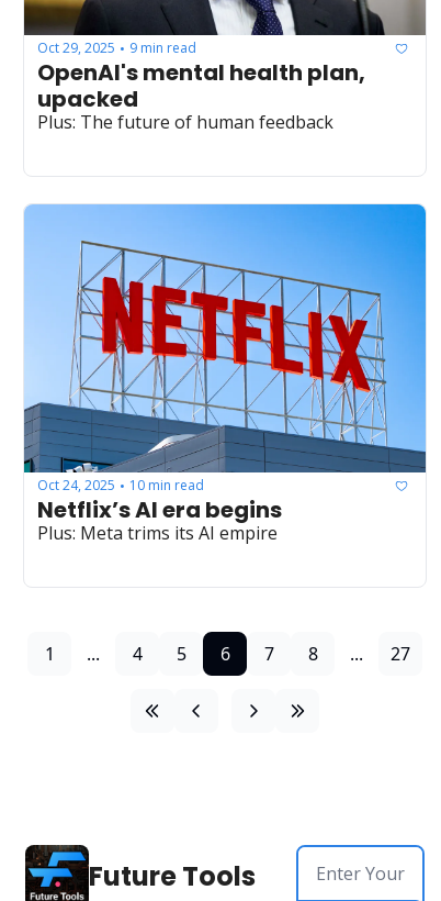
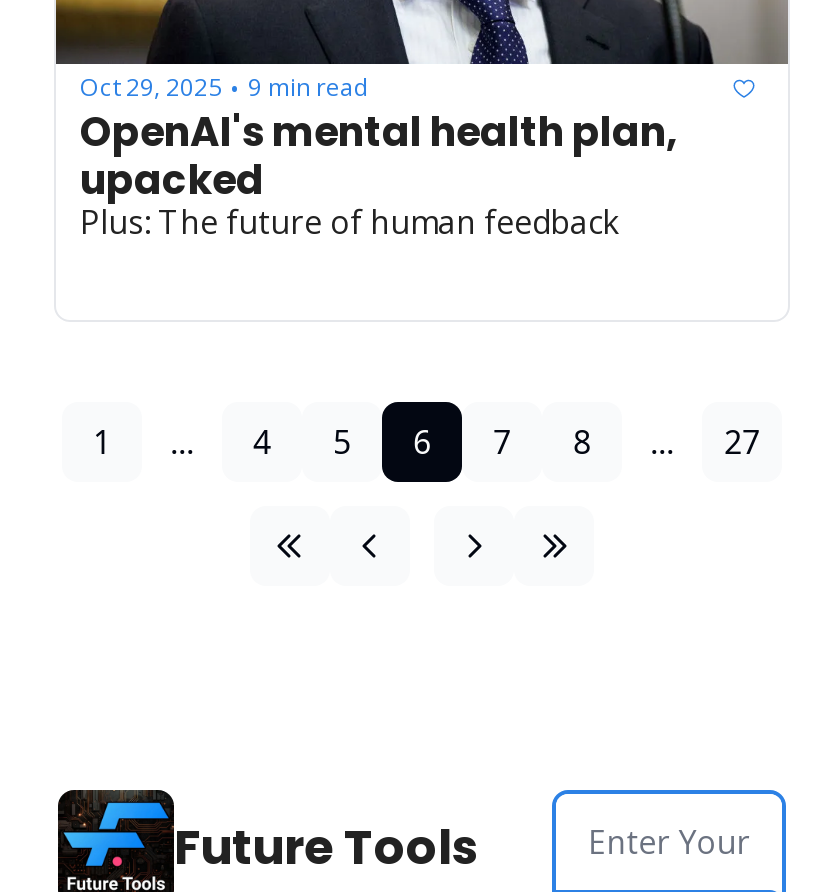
[23,203,427,545] [image] | Oct 24, 2025 • 10 min read | Netflix’s AI era begins | Plus: Meta trims its AI empire -> none

